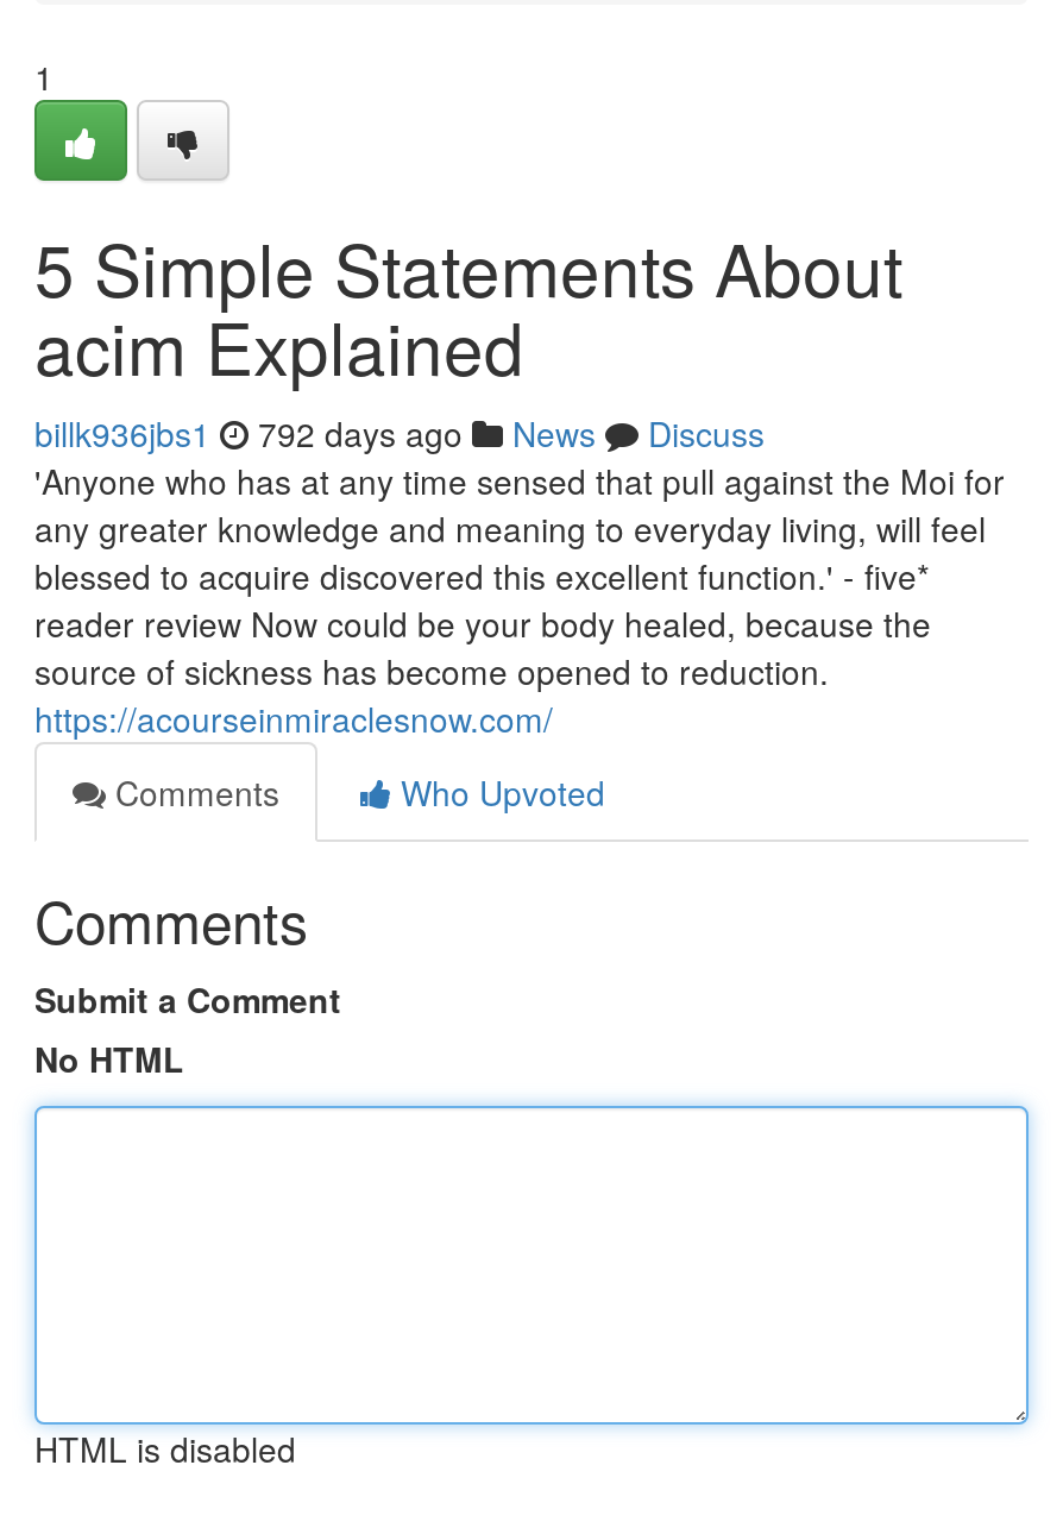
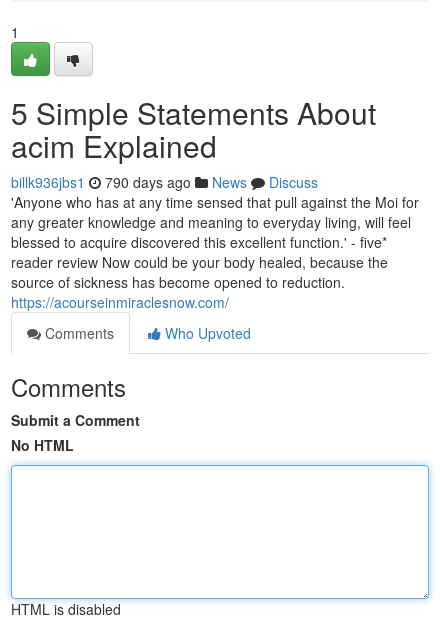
[34,409,765,457] billk936jbs1 792 days ago News Discuss -> [11,172,318,192] billk936jbs1 790 days ago News Discuss

